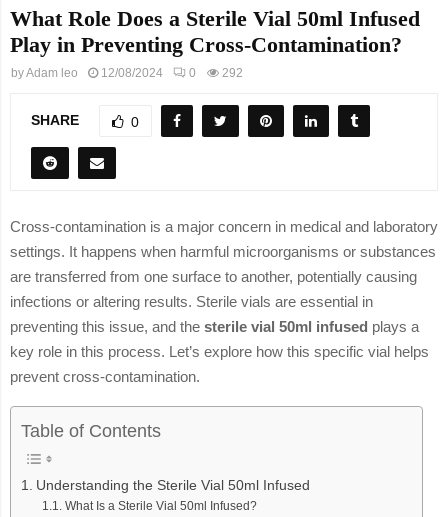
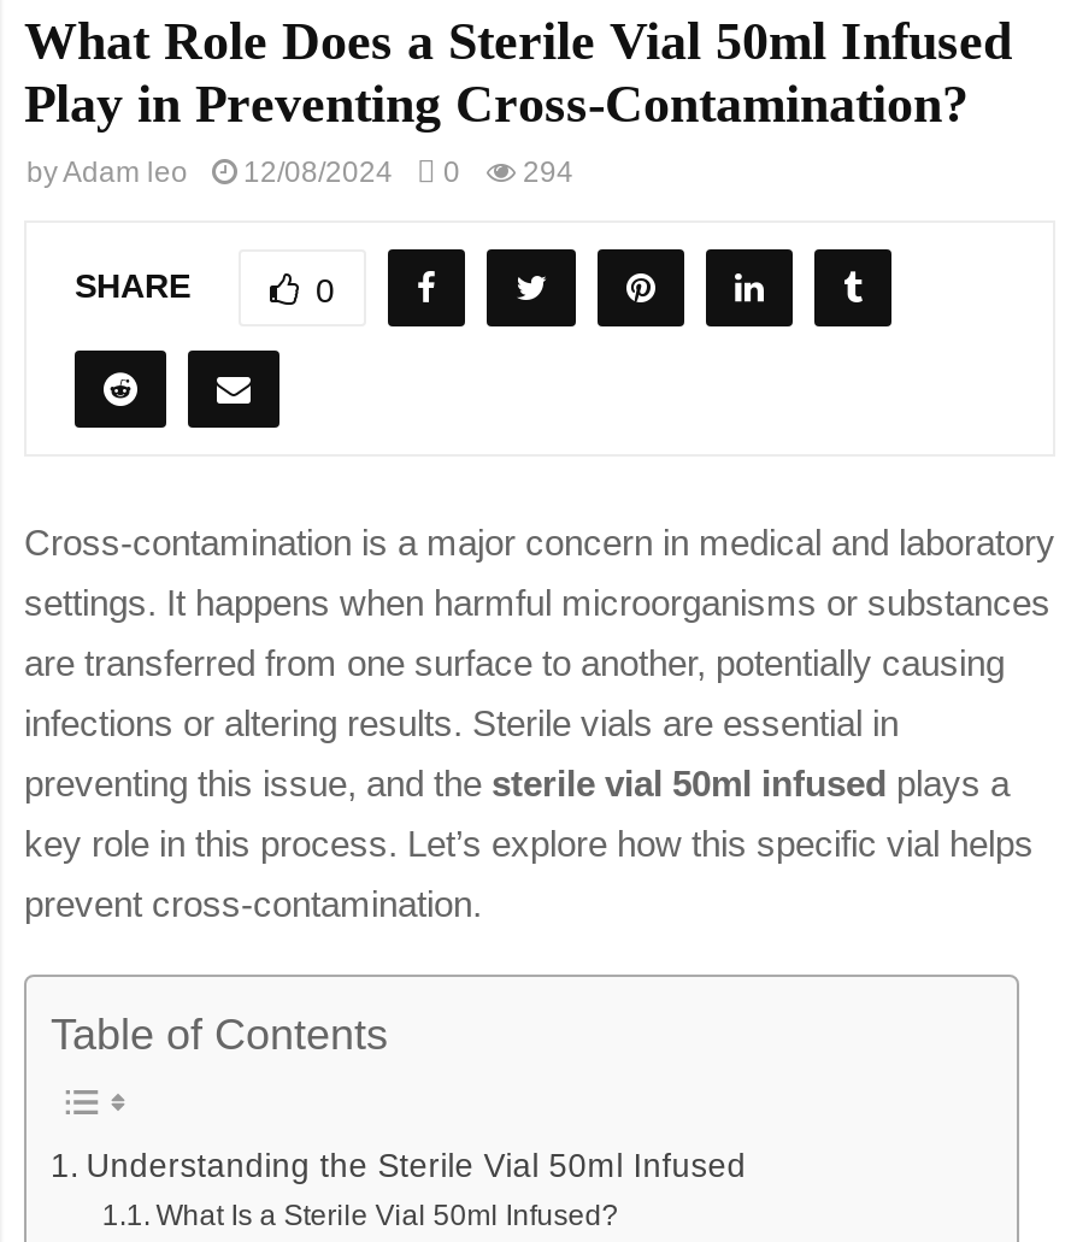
[11,66,243,80] byAdam leo 12/08/2024 0 292 -> [27,155,573,189] byAdam leo 12/08/2024 0 294

